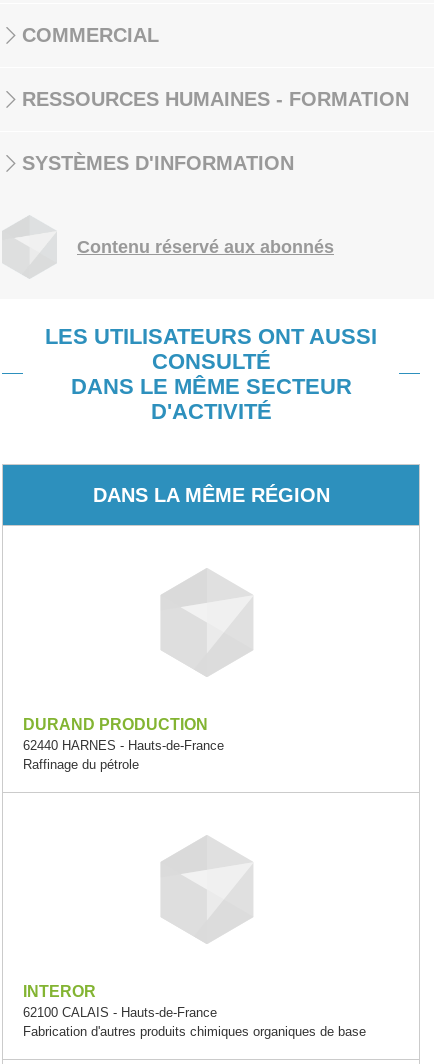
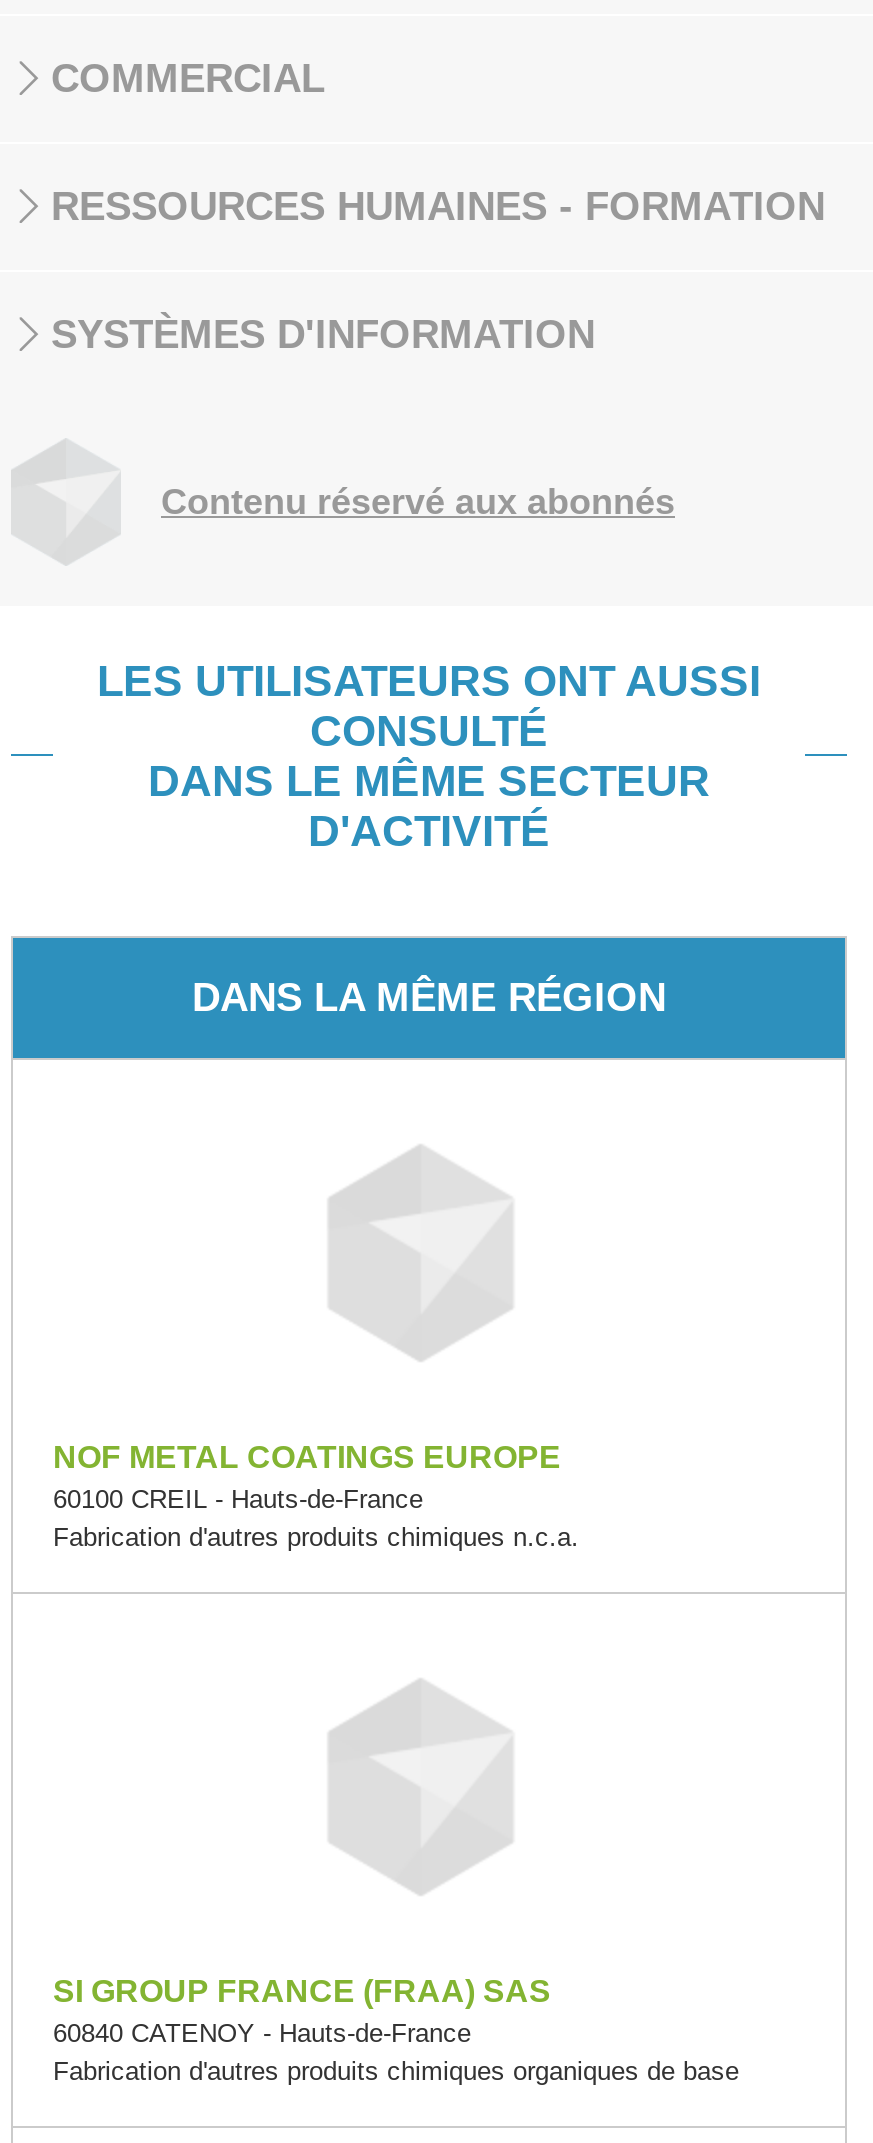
[23,716,224,772] DURAND PRODUCTION | 62440 HARNES - Hauts-de-France | Raffinage du pétrole -> [53,1440,579,1552] NOF METAL COATINGS EUROPE | 60100 CREIL - Hauts-de-France | Fabrication d'autres produits chimiques n.c.a.
[23,983,217,1020] INTEROR | 62100 CALAIS - Hauts-de-France -> [53,1974,551,2048] SI GROUP FRANCE (FRAA) SAS | 60840 CATENOY - Hauts-de-France

